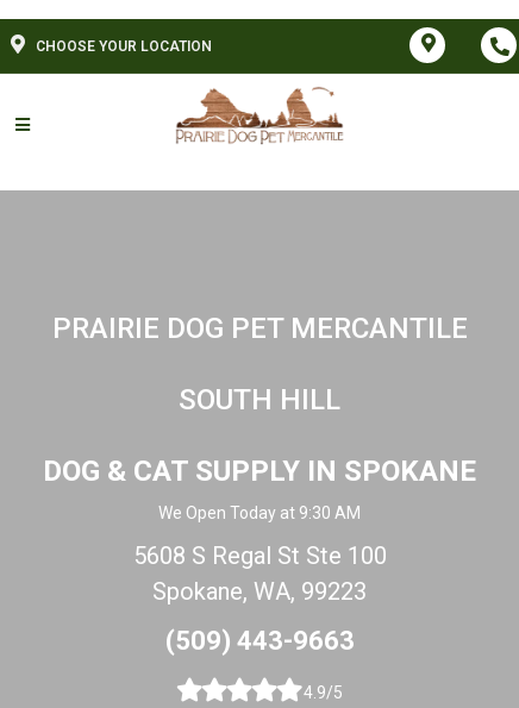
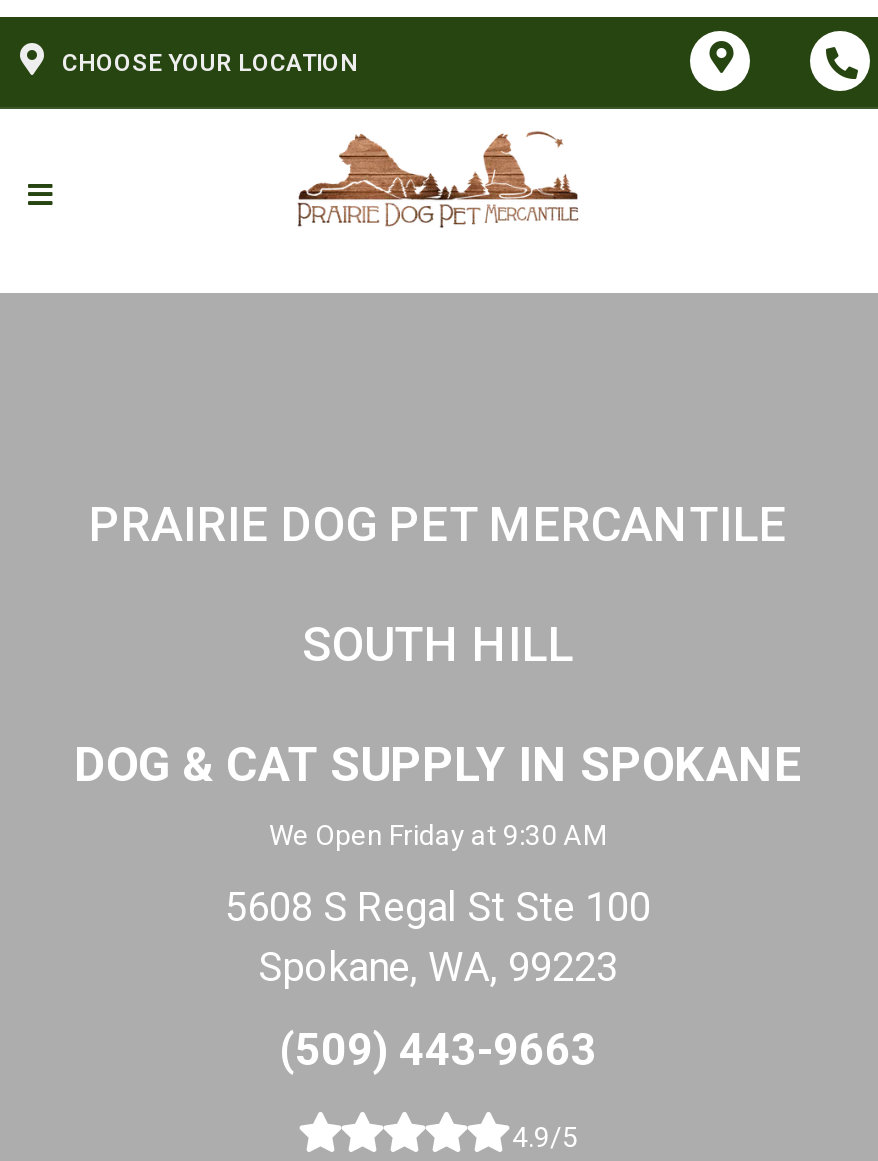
[158,503,361,522] We Open Today at 9:30 AM -> [269,818,607,850] We Open Friday at 9:30 AM

